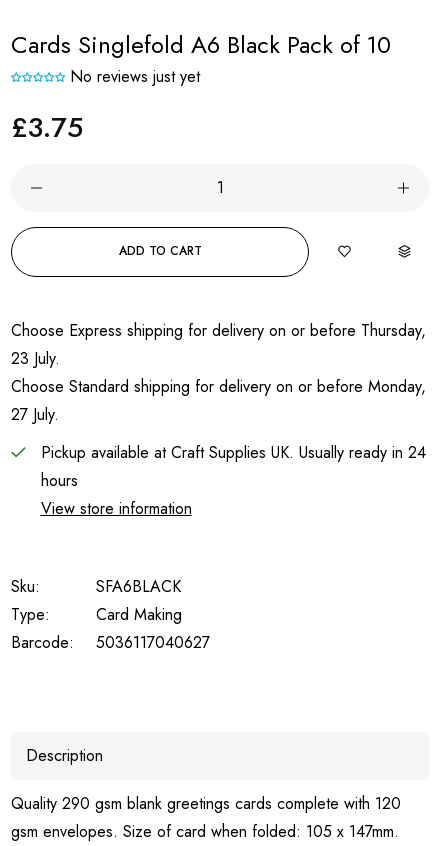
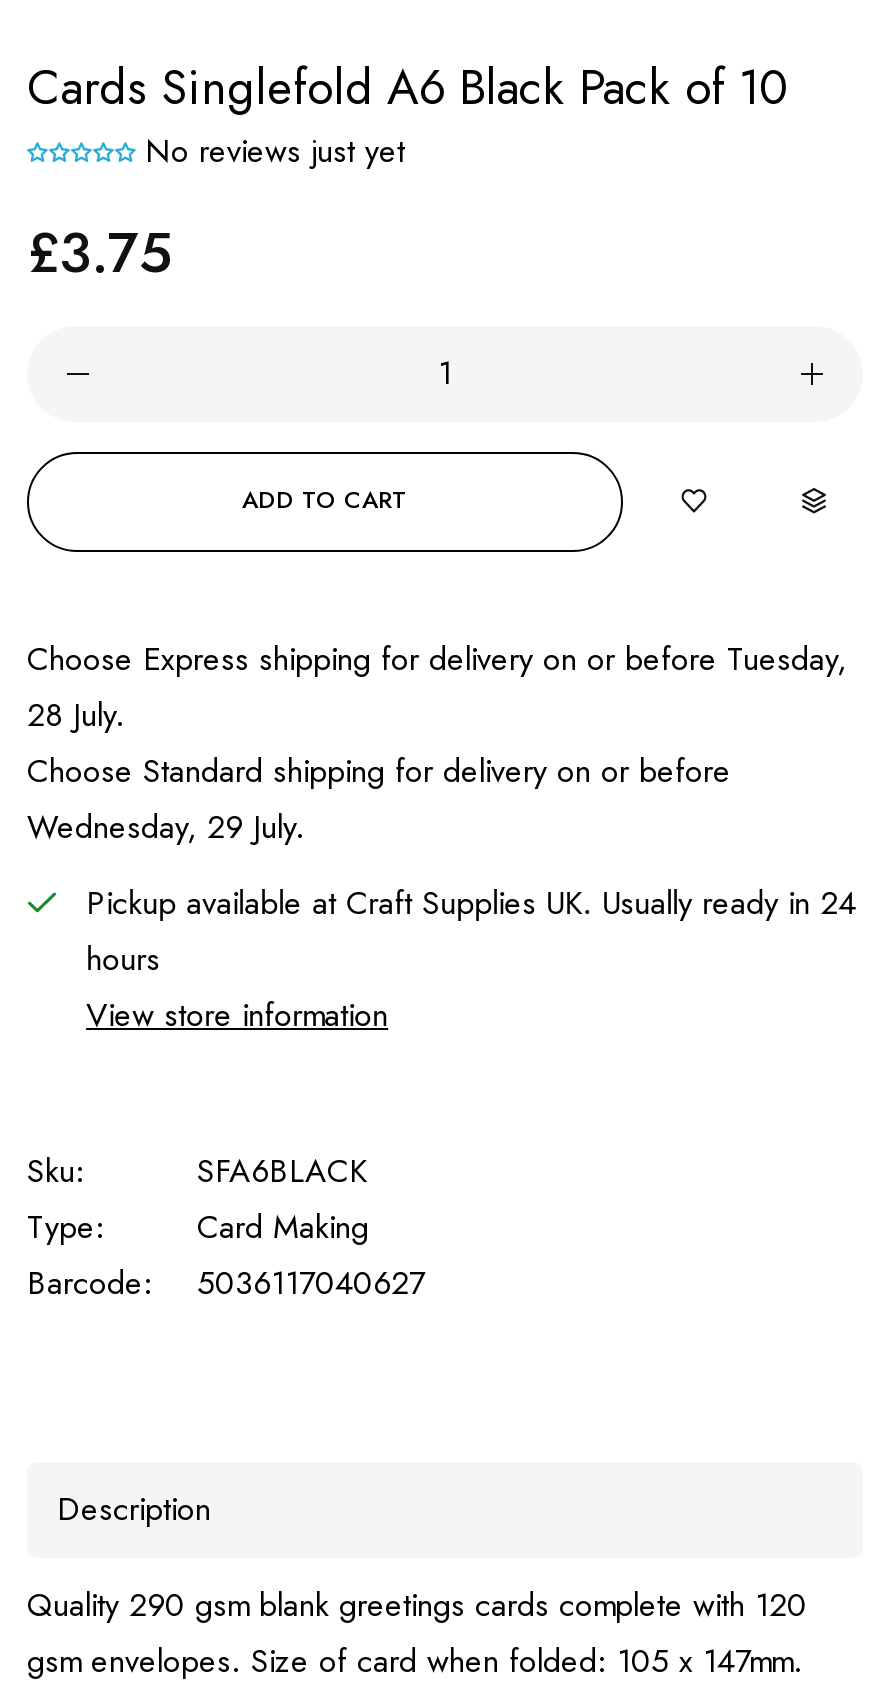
[11,318,426,425] Choose Express shipping for delivery on or before Thursday, | 23 July. | Choose Standard shipping for delivery on or before Monday, | 27 July. -> [27,635,847,849] Choose Express shipping for delivery on or before Tuesday, | 28 July. | Choose Standard shipping for delivery on or before | Wednesday, 29 July.

